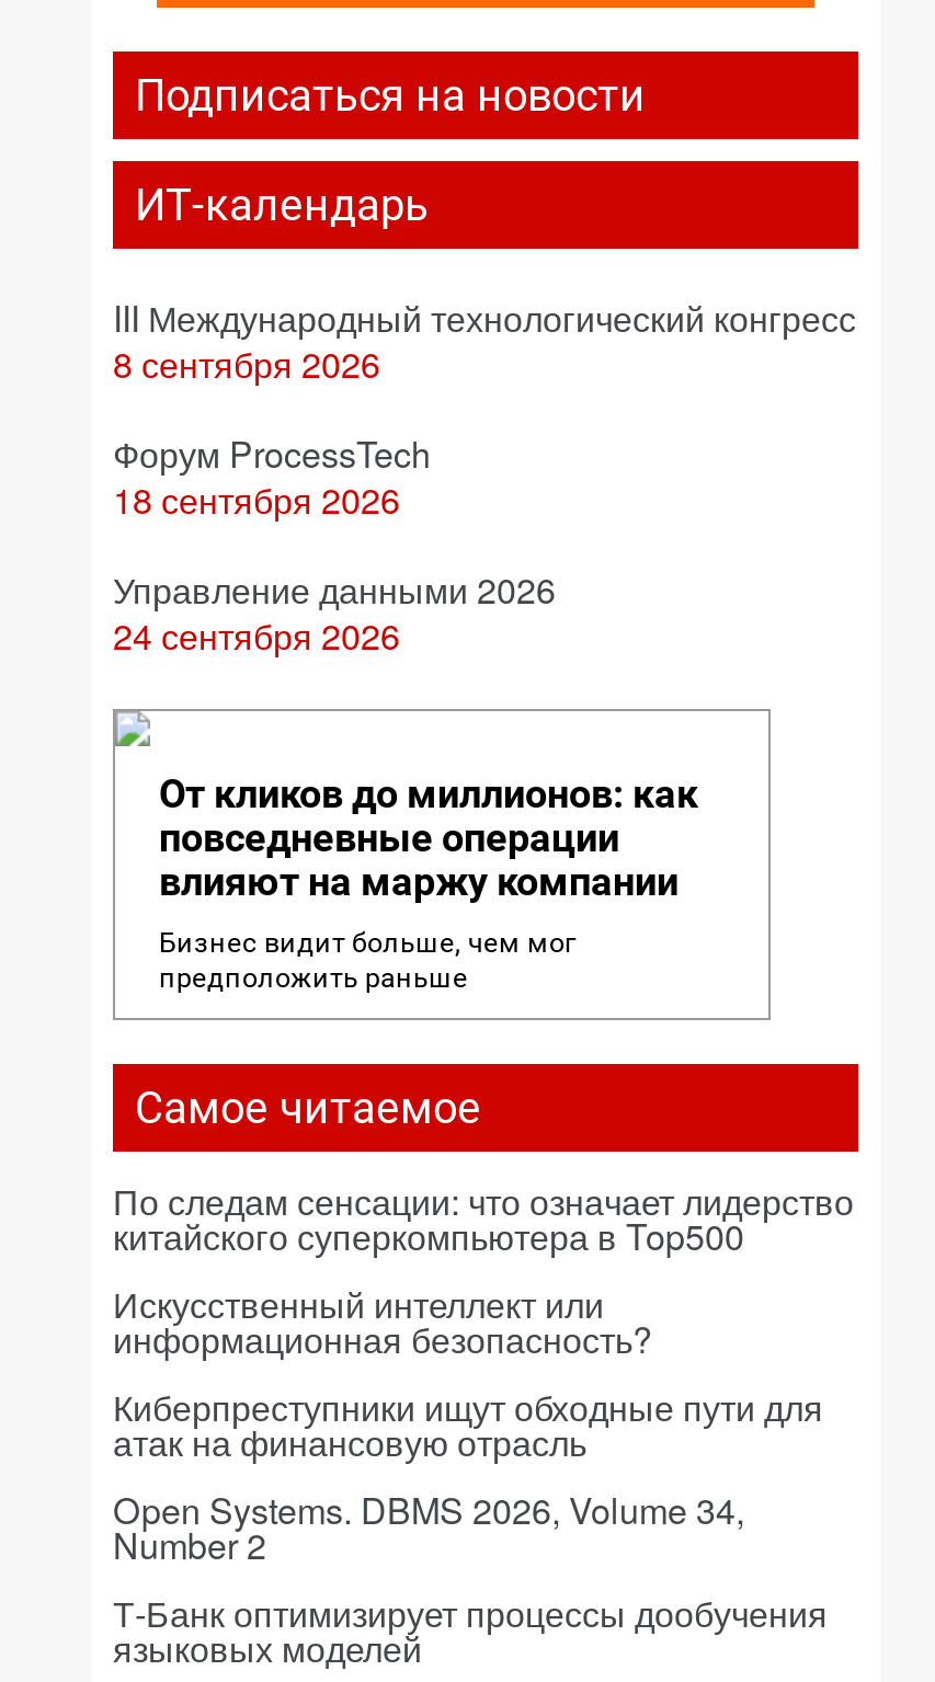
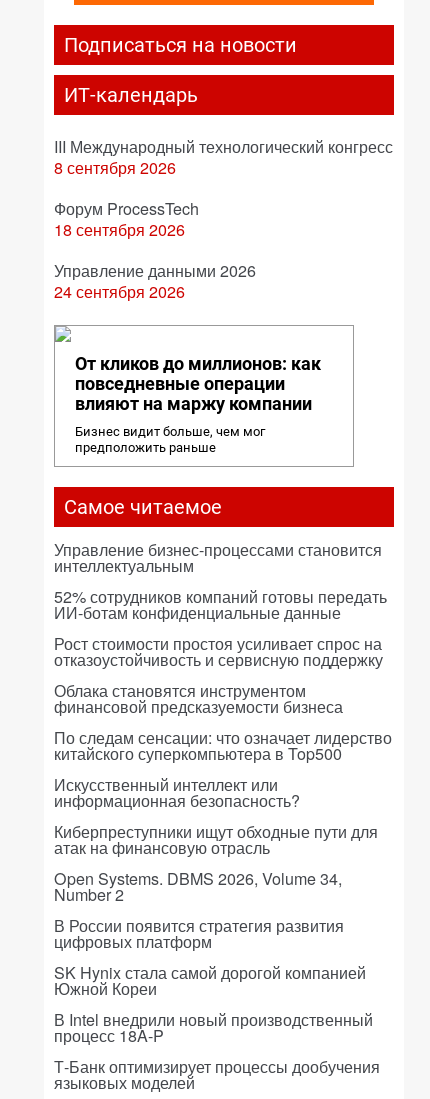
none -> [54,538,387,718] Управление бизнес-процессами становится | интеллектуальным | 52% сотрудников компаний готовы передать | ИИ-ботам конфиденциальные данные | Рост стоимости простоя усиливает спрос на | отказоустойчивость и сервисную поддержку | Облака становятся инструментом | финансовой предсказуемости бизнеса
none -> [54,914,373,1047] В России появится стратегия развития | цифровых платформ | SK Hynix стала самой дорогой компанией | Южной Кореи | В Intel внедрили новый производственный | процесс 18A-P

